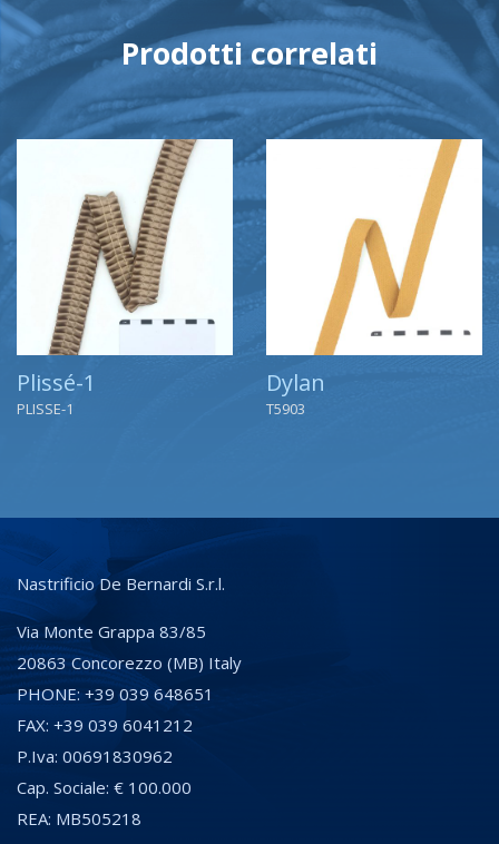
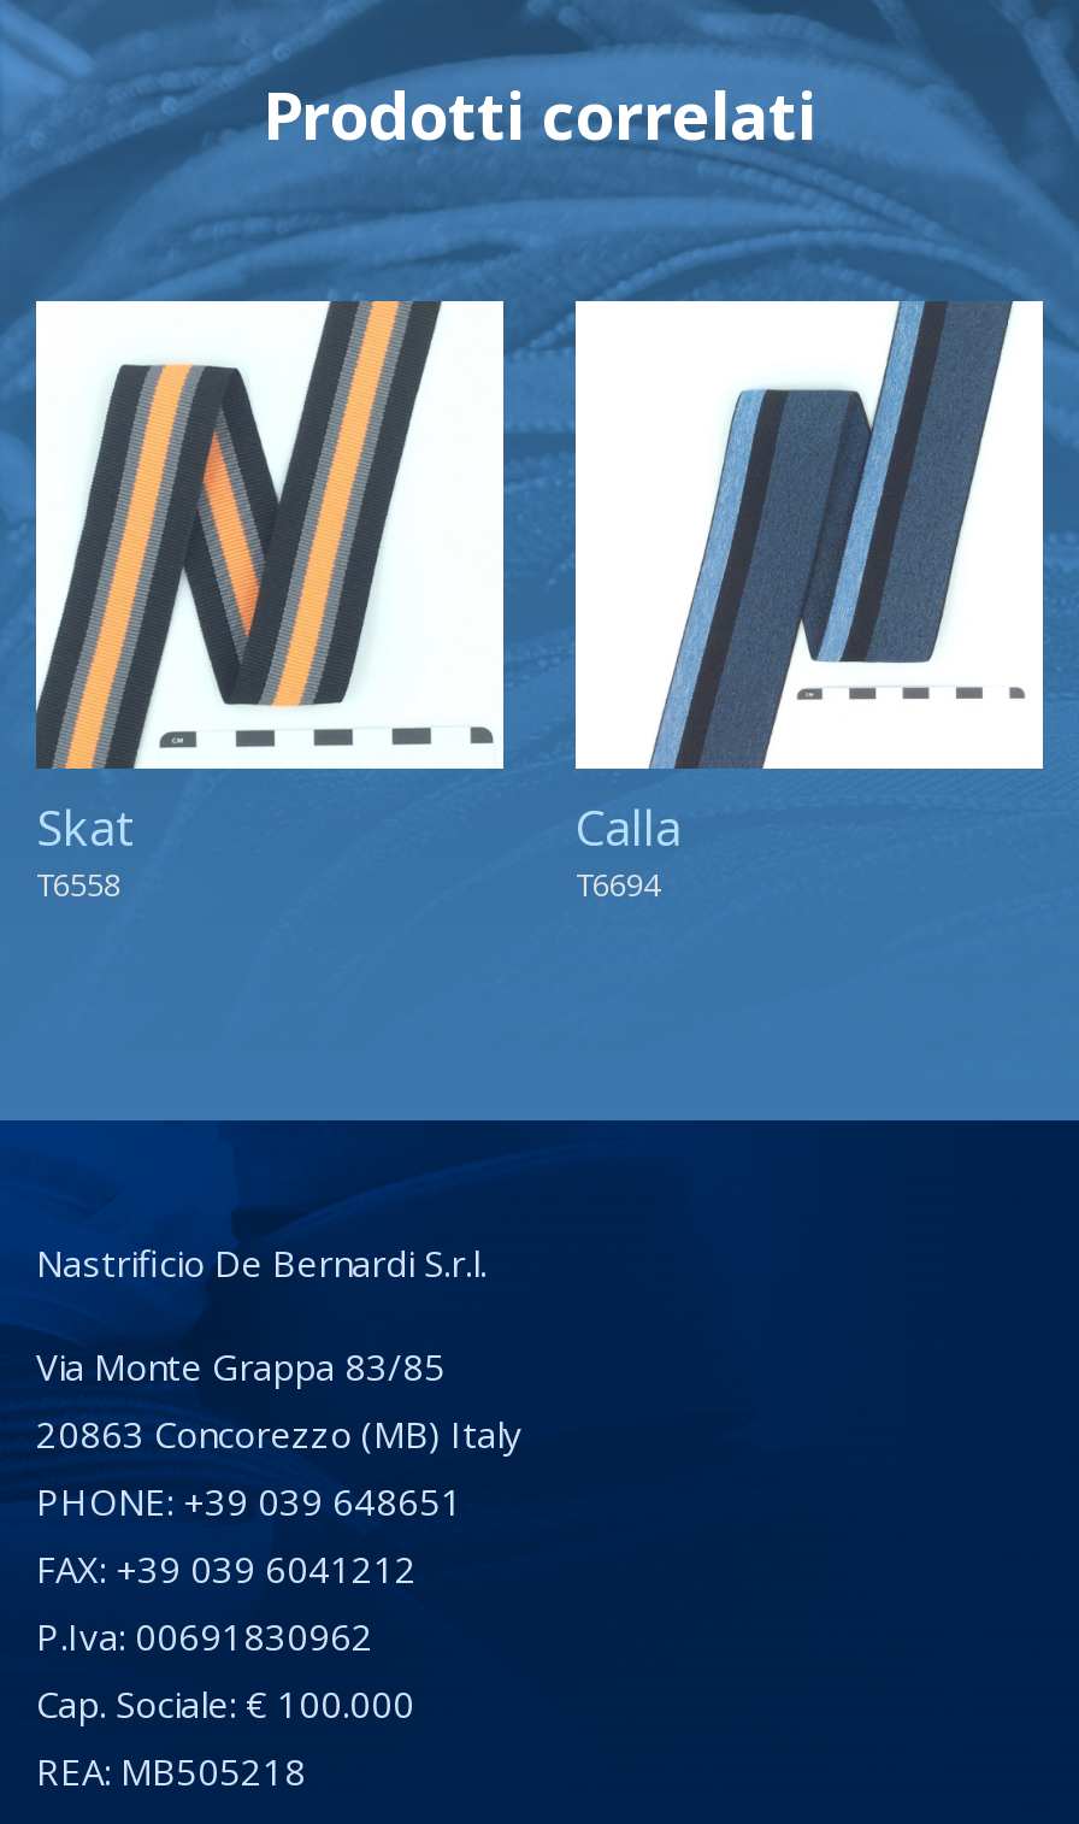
[16,138,227,418] [image] | Plissé-1 | PLISSE-1 -> [34,301,496,905] [image] | Skat | T6558
[266,138,473,418] [image] | Dylan | T5903 -> [576,301,1026,905] [image] | Calla | T6694

